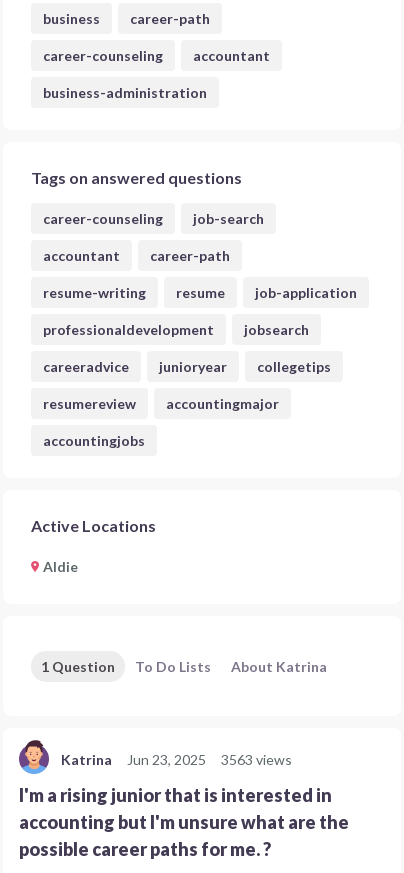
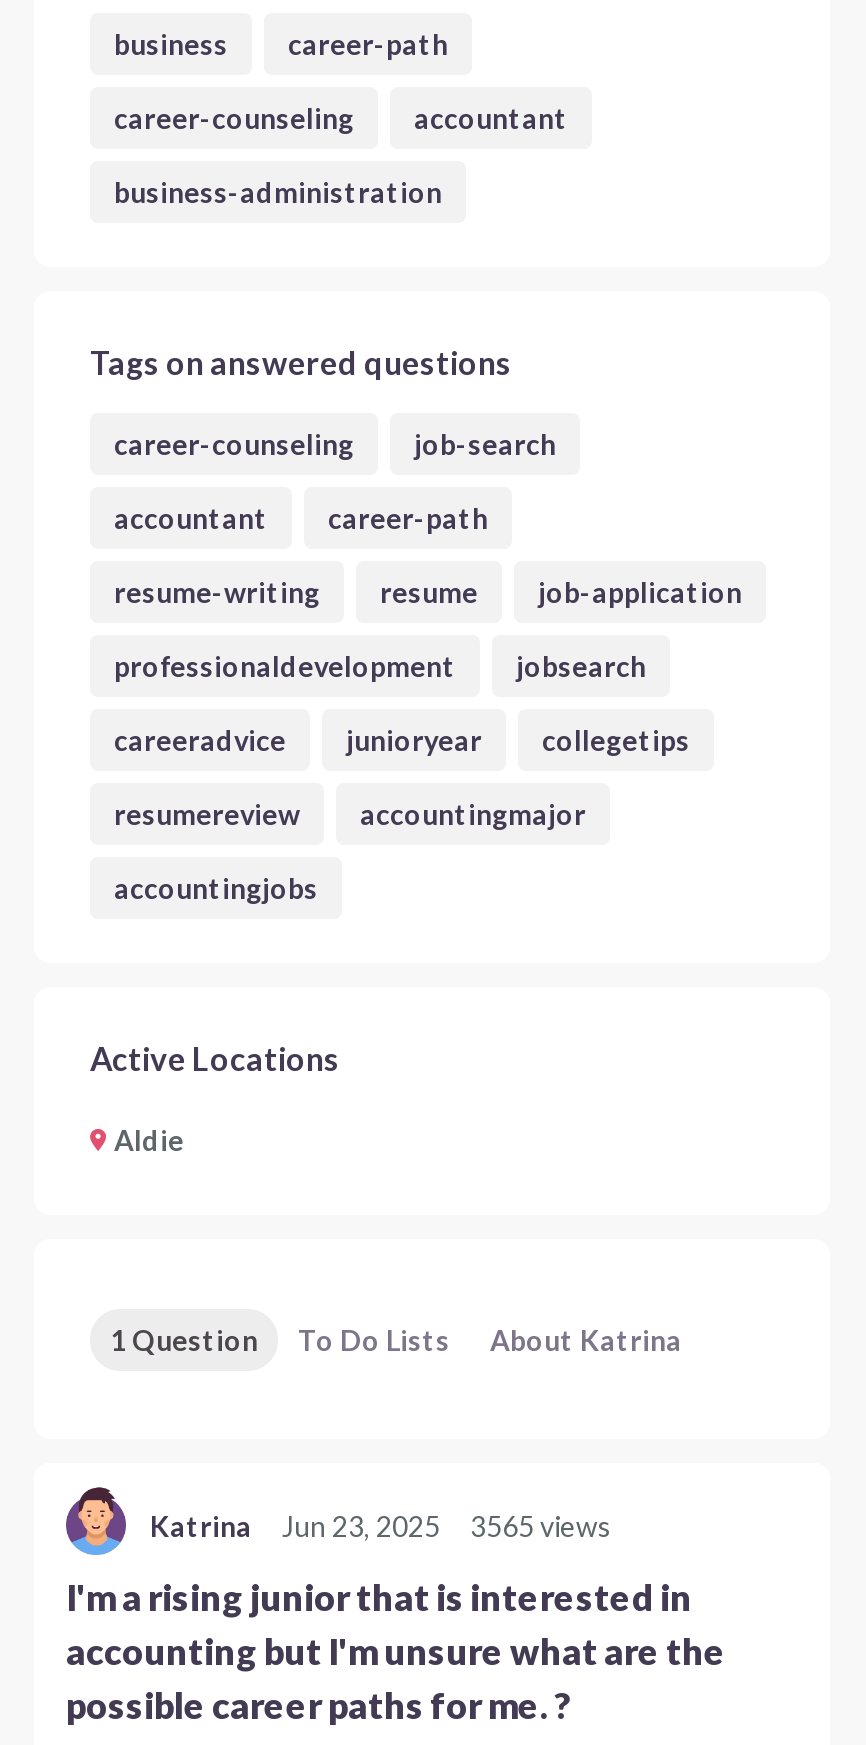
[61,751,292,768] Katrina Jun 23, 2025 3563 views -> [150,1508,612,1542] Katrina Jun 23, 2025 3565 views

